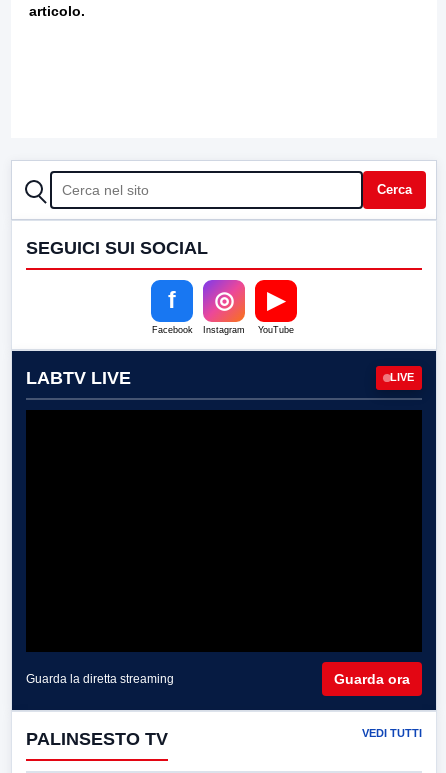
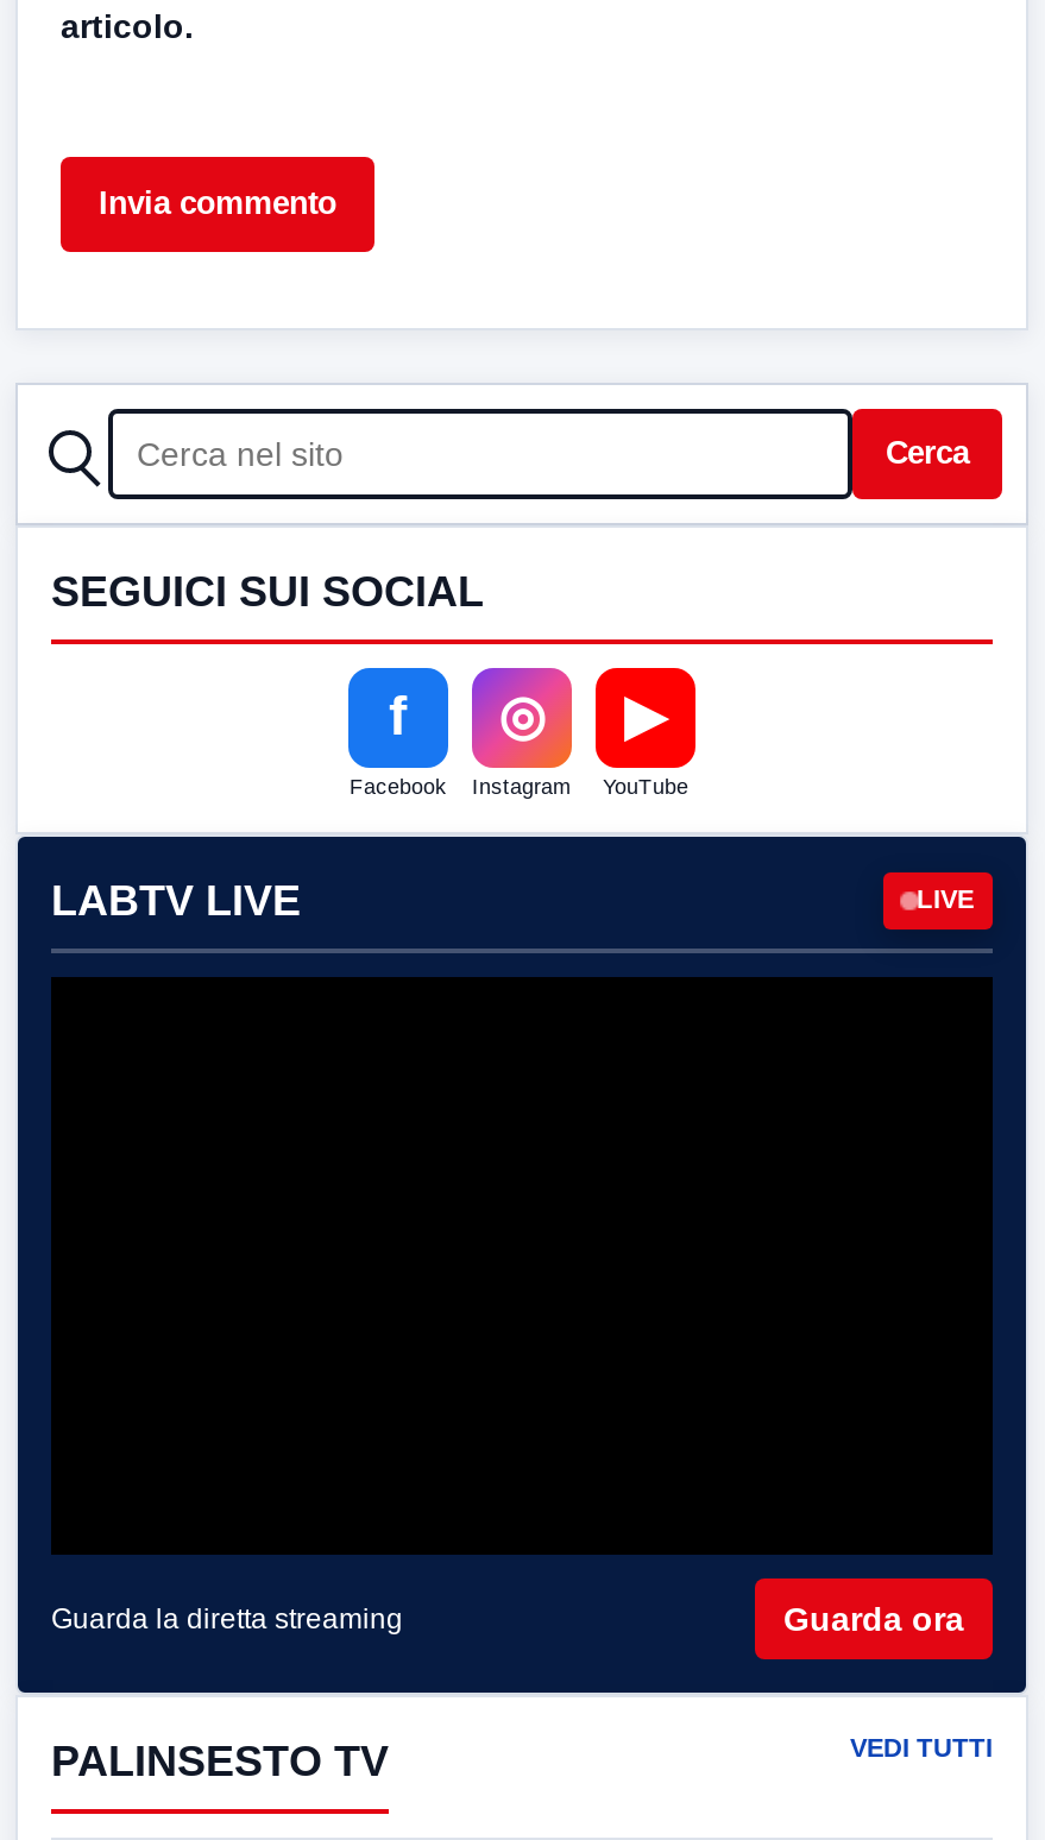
none -> [58,155,377,254] [image]

